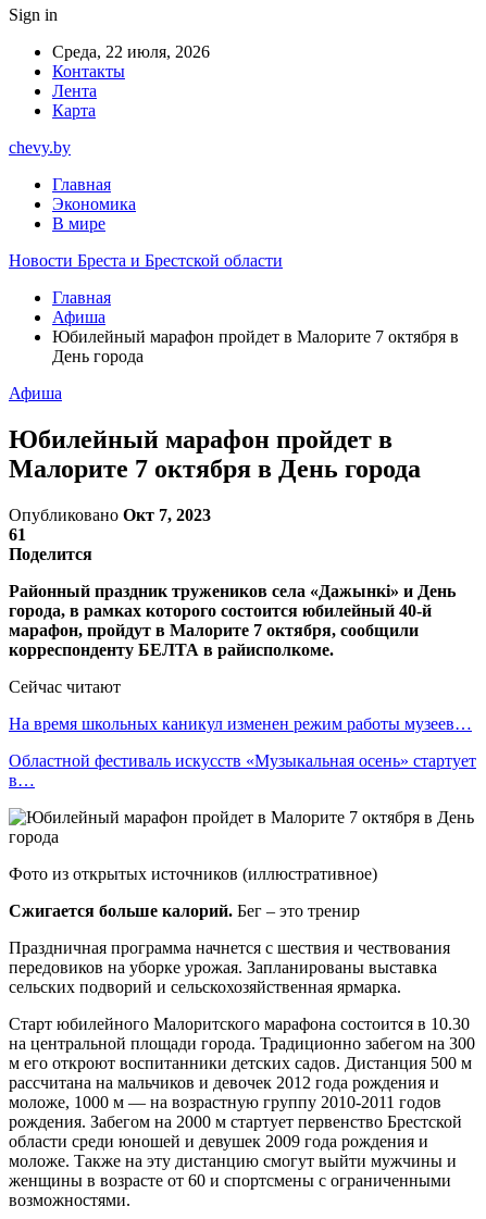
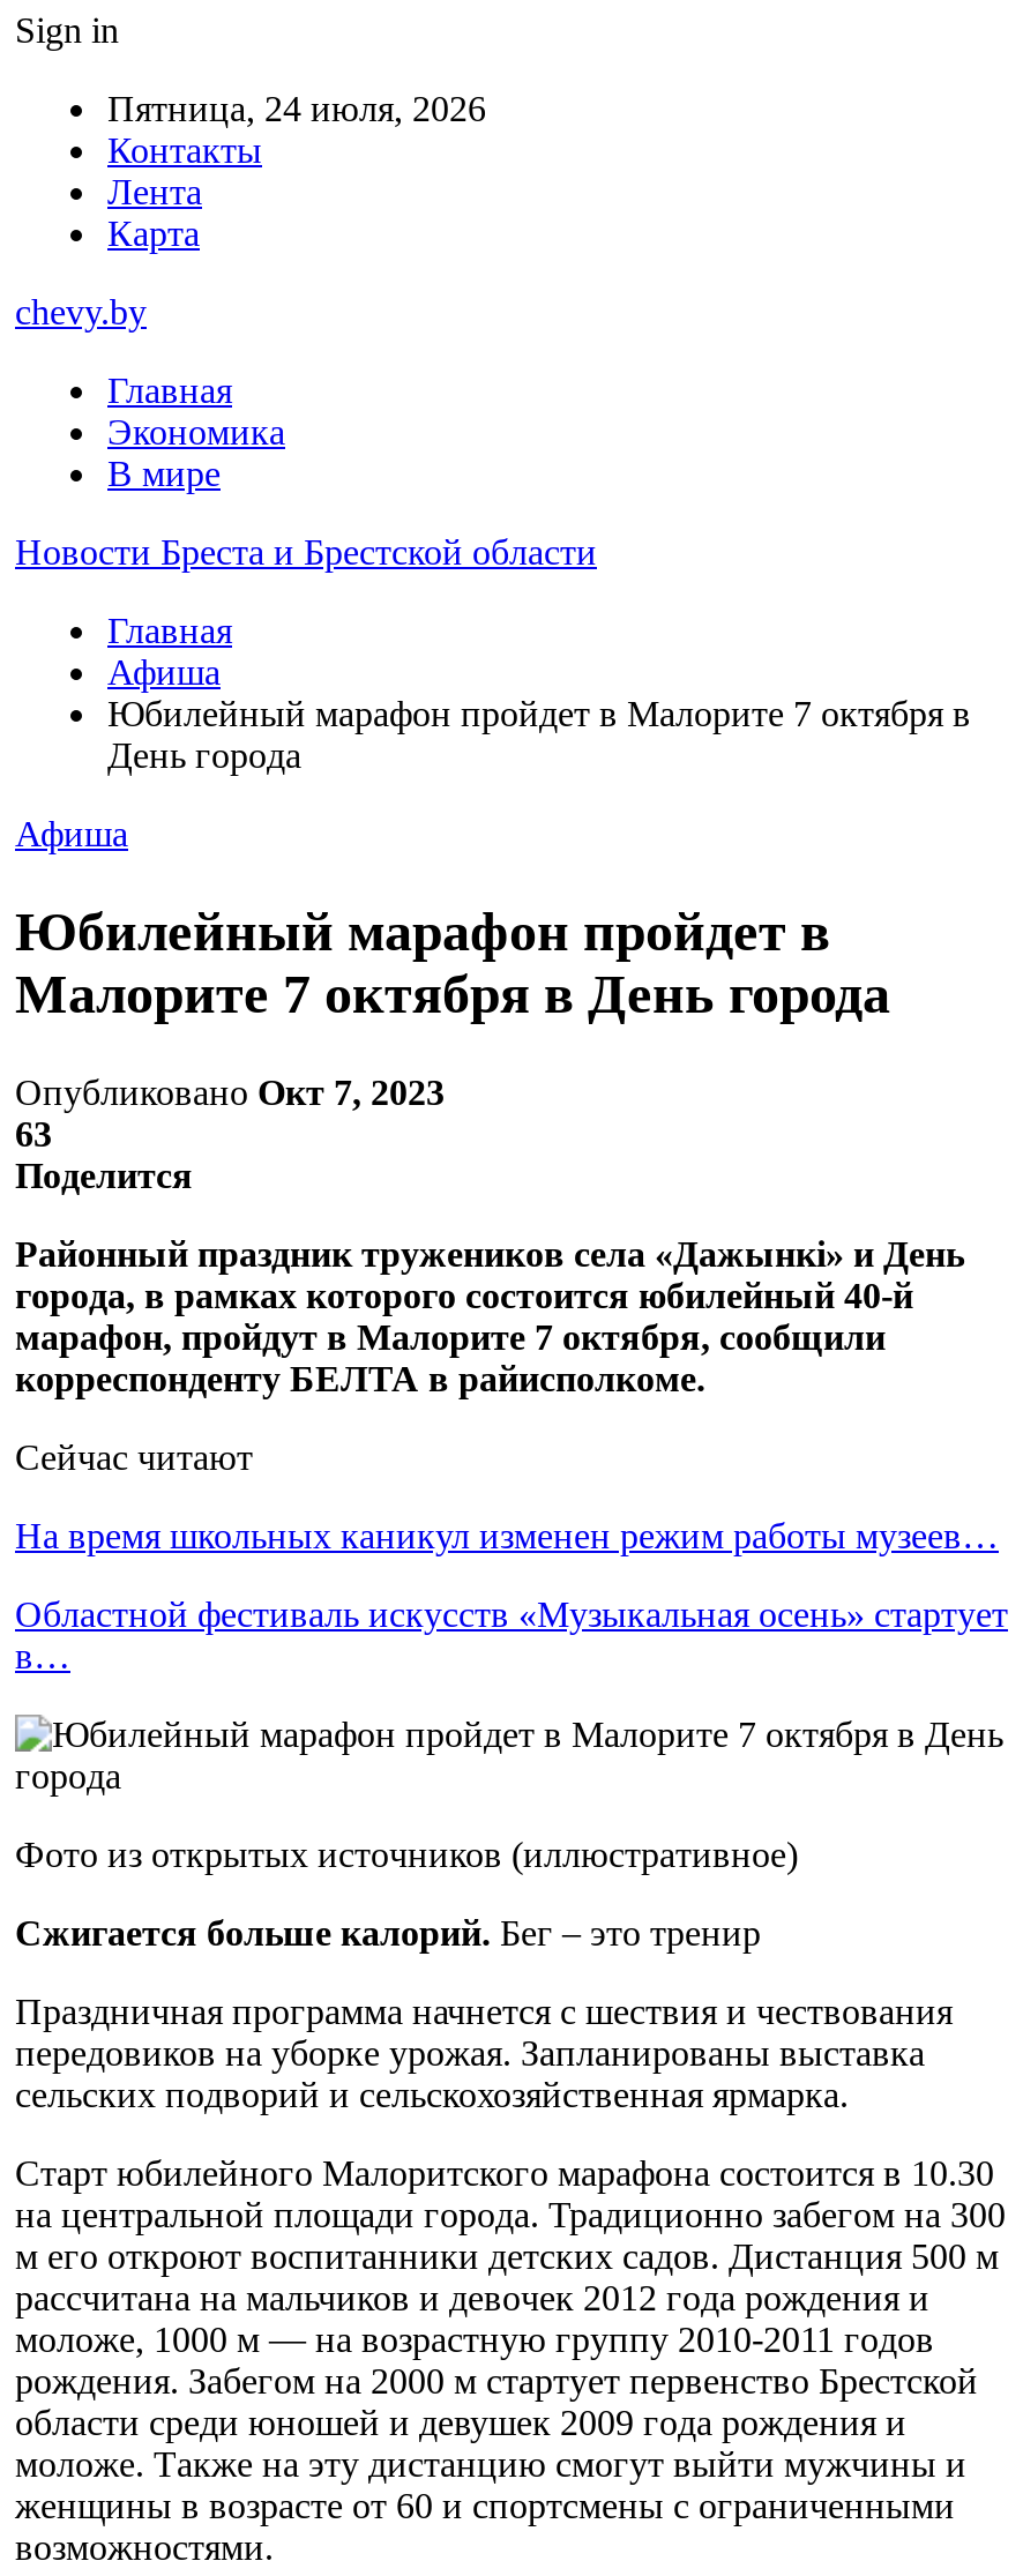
[52,42,210,61] Среда, 22 июля, 2026 -> [107,89,486,128] Пятница, 24 июля, 2026
[9,525,26,543] 61 -> [15,1114,52,1153] 63

